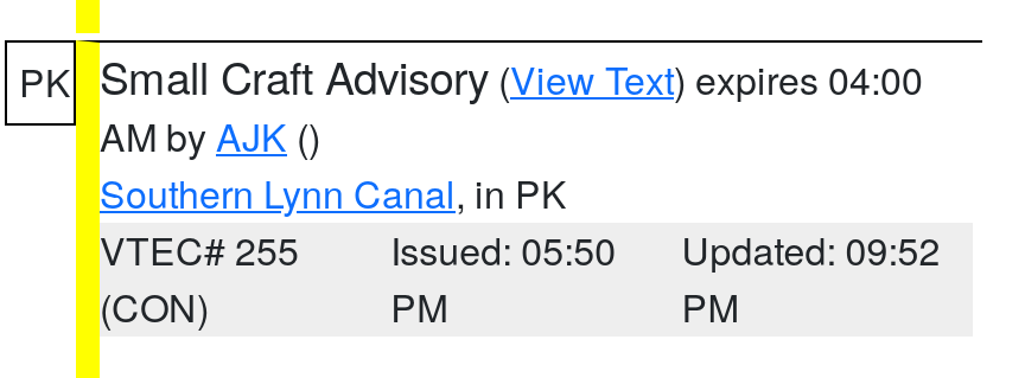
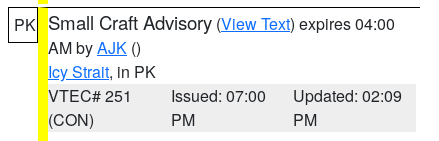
[100,166,567,277] Southern Lynn Canal, in PK | VTEC# 255 -> [48,60,156,107] Icy Strait, in PK | VTEC# 251
[391,223,616,277] Issued: 05:50 -> [171,84,266,107] Issued: 07:00
[681,223,940,277] Updated: 09:52 -> [293,84,402,107] Updated: 02:09

